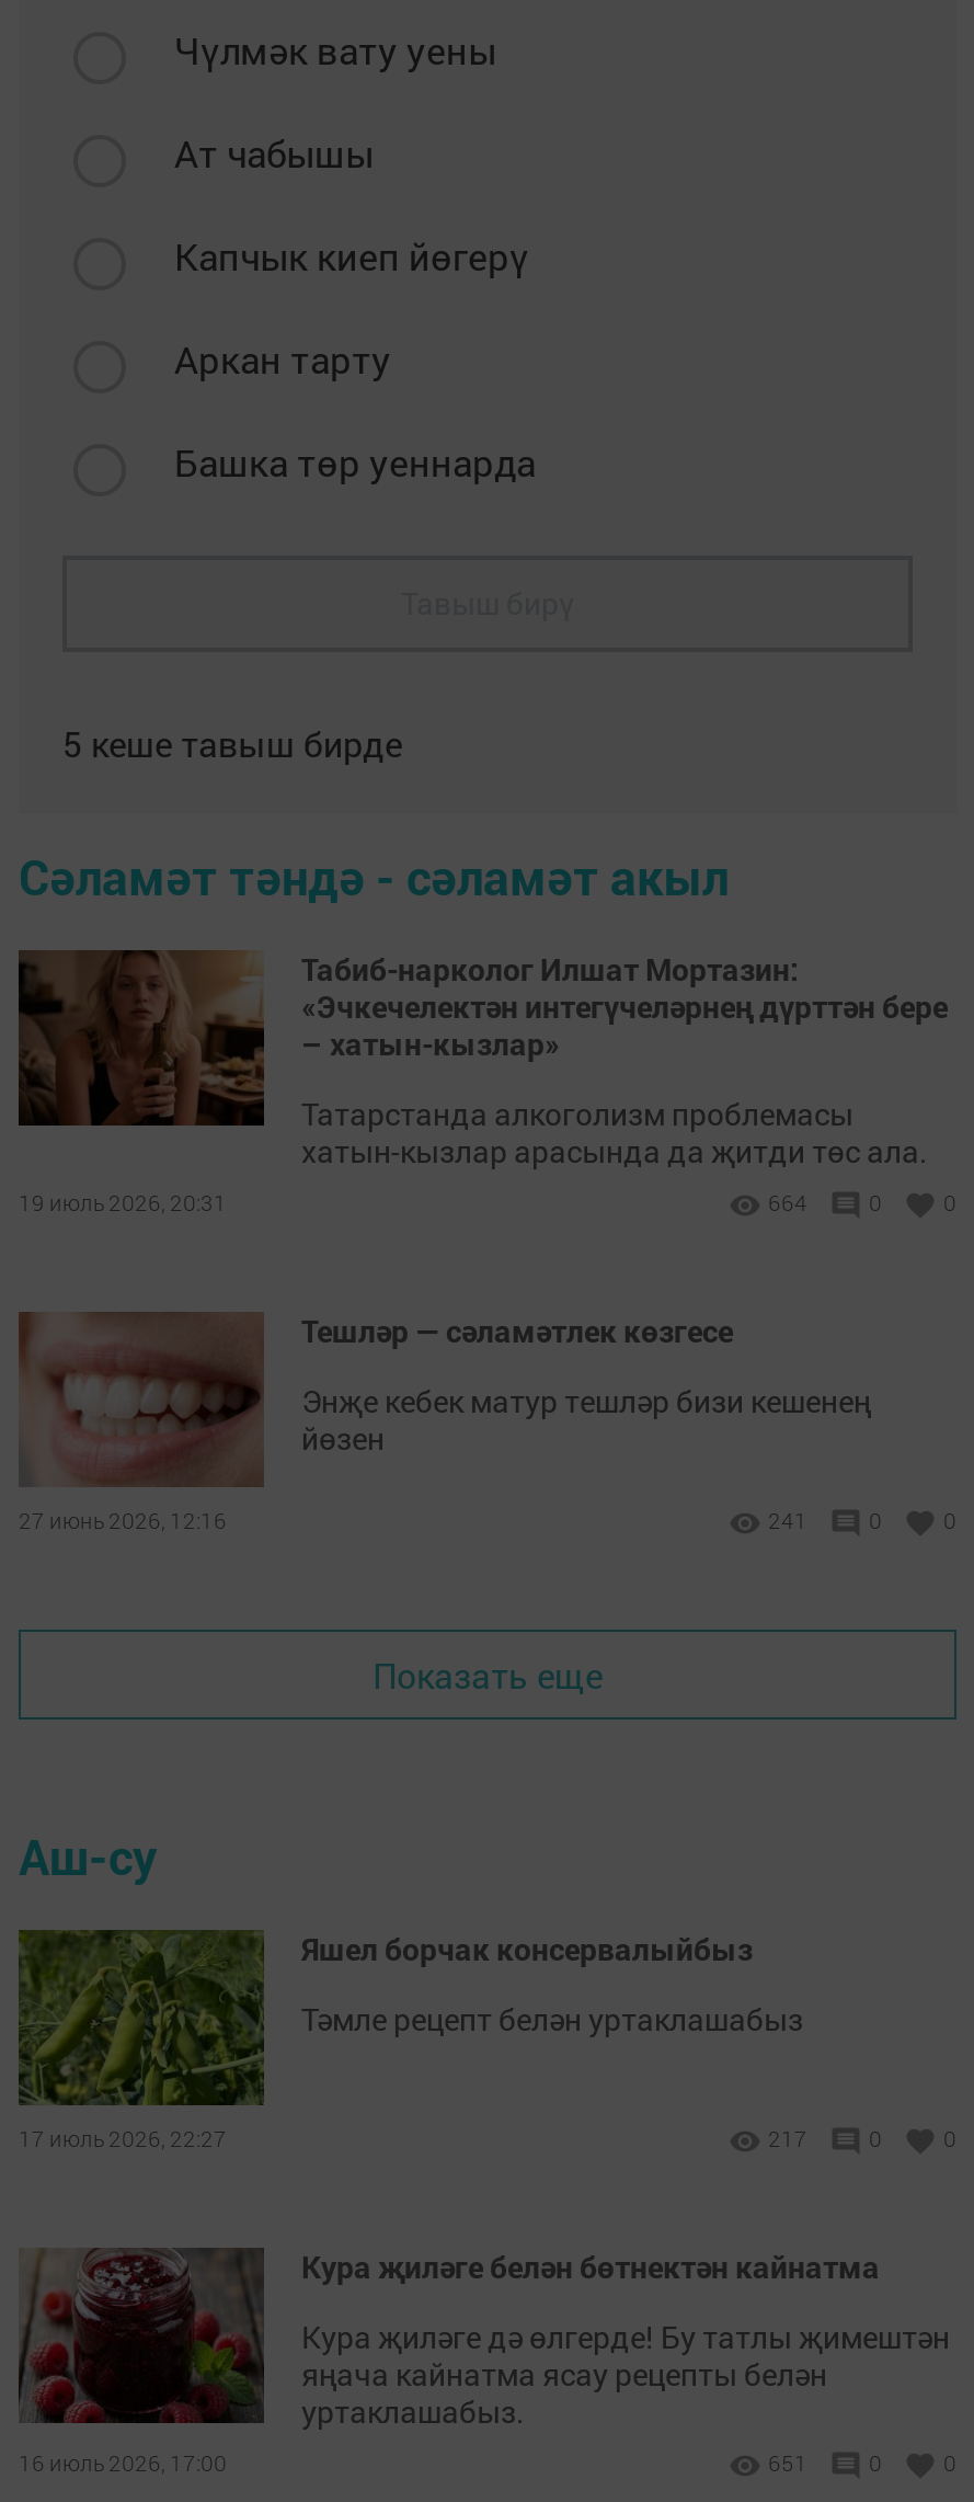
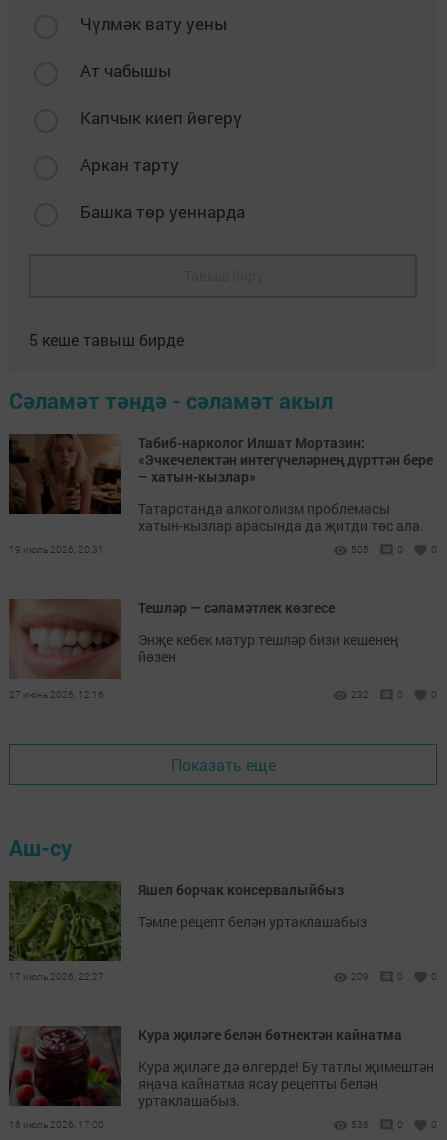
[768,1190,807,1218] 664 -> [351,543,369,556] 505
[768,1508,807,1536] 241 -> [351,688,369,701] 232
[768,2126,807,2154] 217 -> [351,970,369,983] 209
[768,2450,807,2479] 651 -> [351,1118,369,1131] 536

